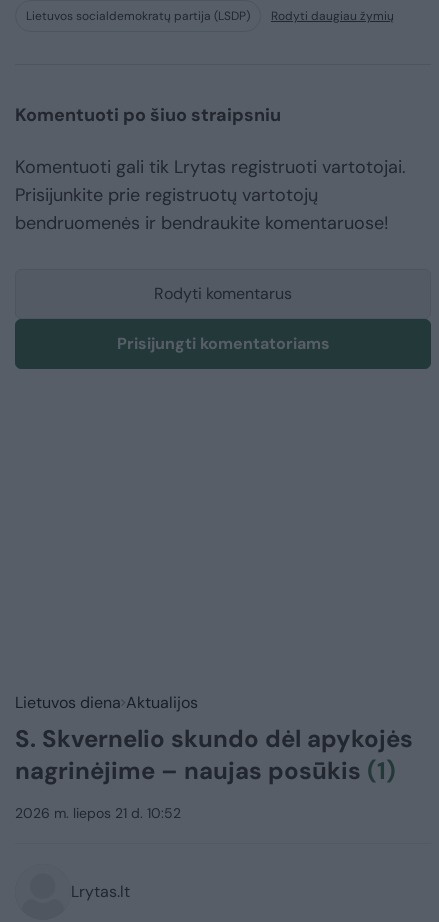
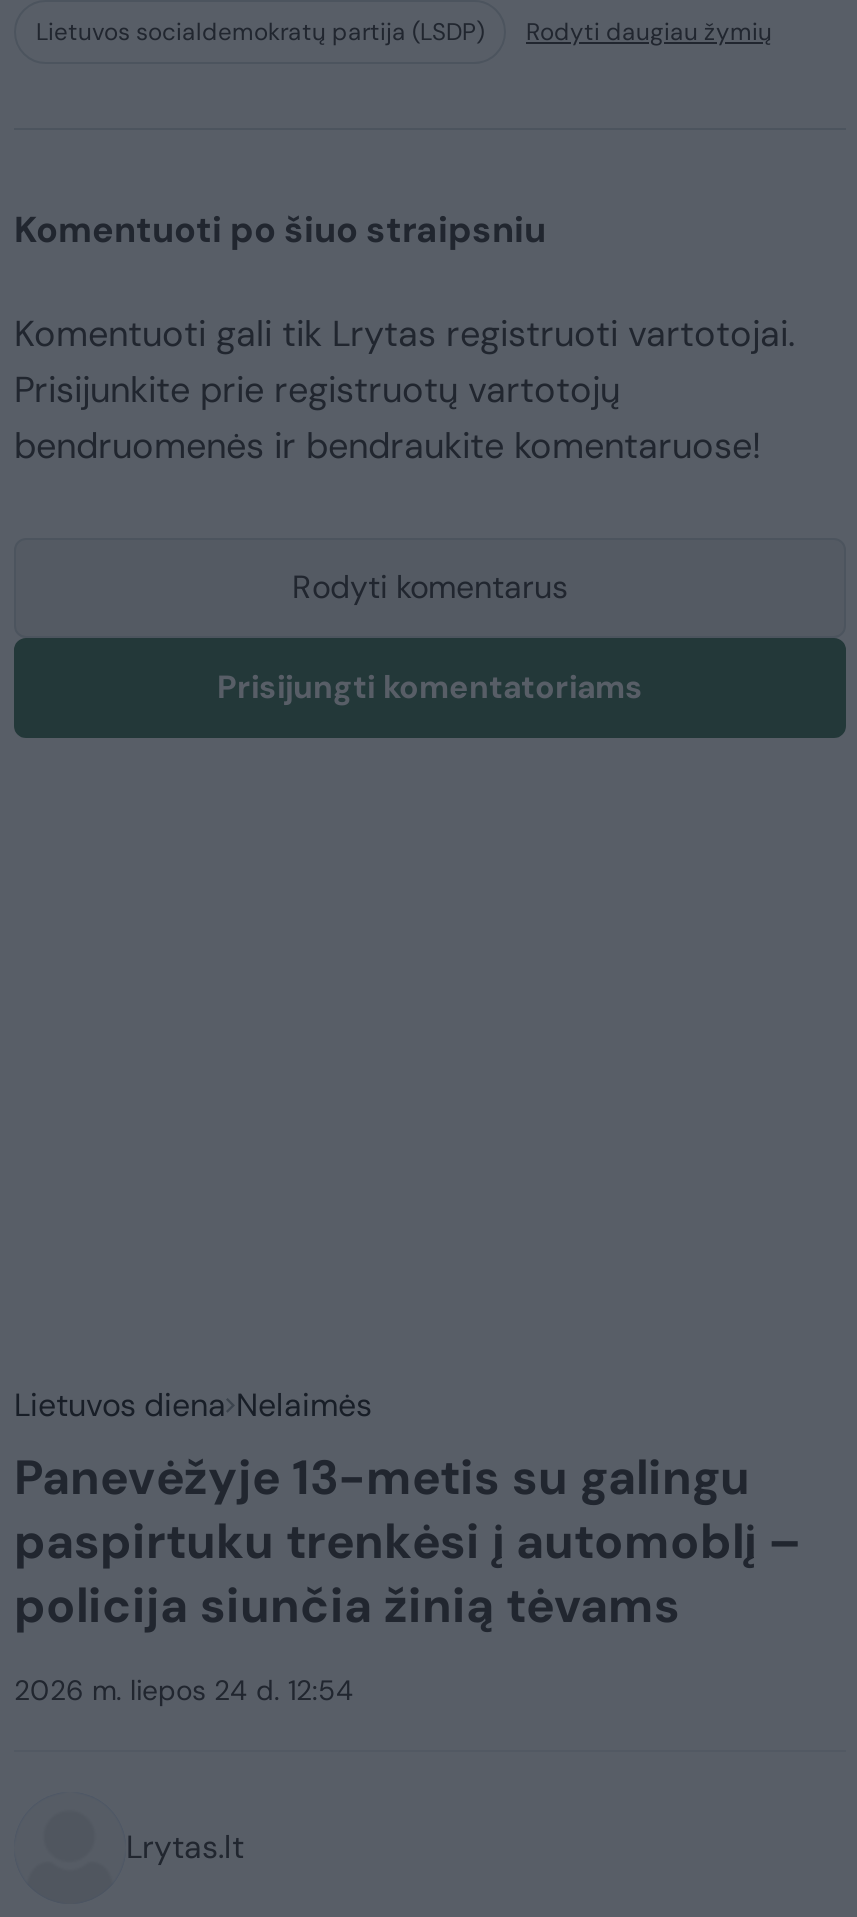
[15,692,413,786] Lietuvos diena Aktualijos | S. Skvernelio skundo dėl apykojės | nagrinėjime – naujas posūkis (1) -> [14,1384,802,1636] Lietuvos diena Nelaimės | Panevėžyje 13-metis su galingu | paspirtuku trenkėsi į automoblį – | policija siunčia žinią tėvams
[15,804,181,822] 2026 m. liepos 21 d. 10:52 -> [14,1672,354,1708] 2026 m. liepos 24 d. 12:54

